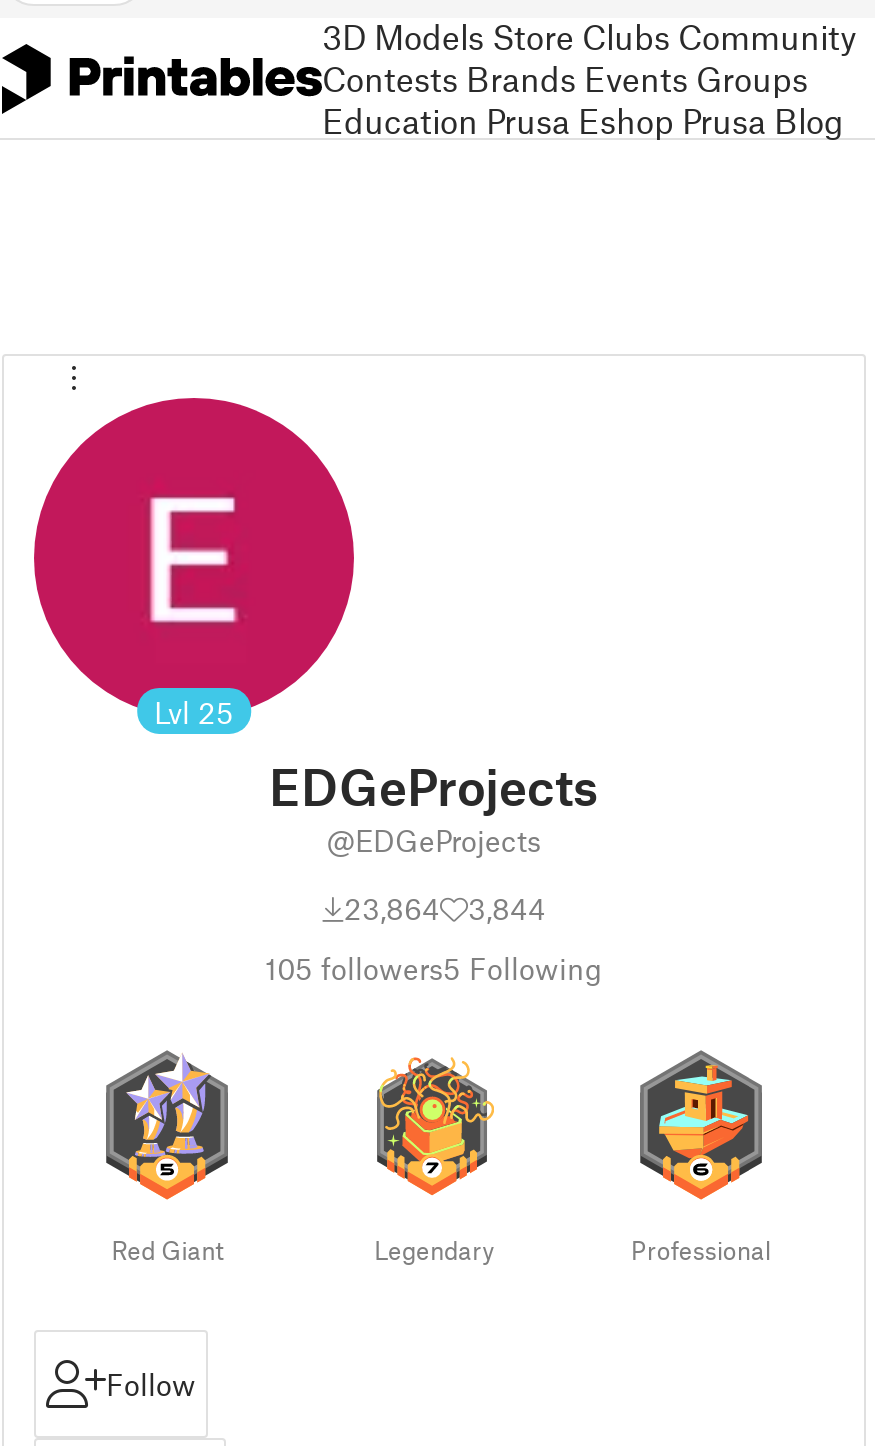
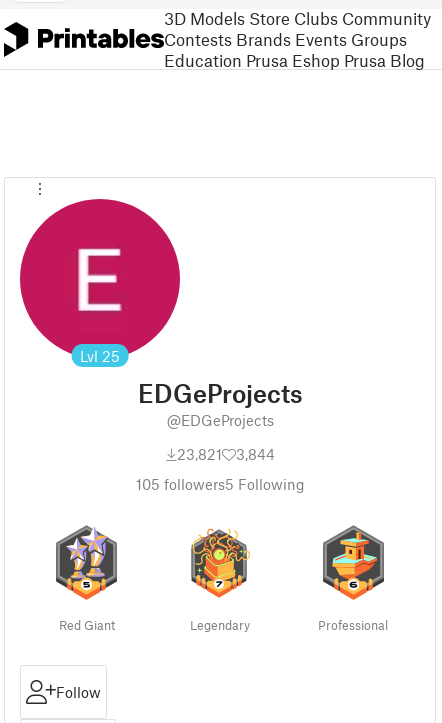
[344,890,546,926] 23,864 3,844 -> [176,445,274,463] 23,821 3,844

